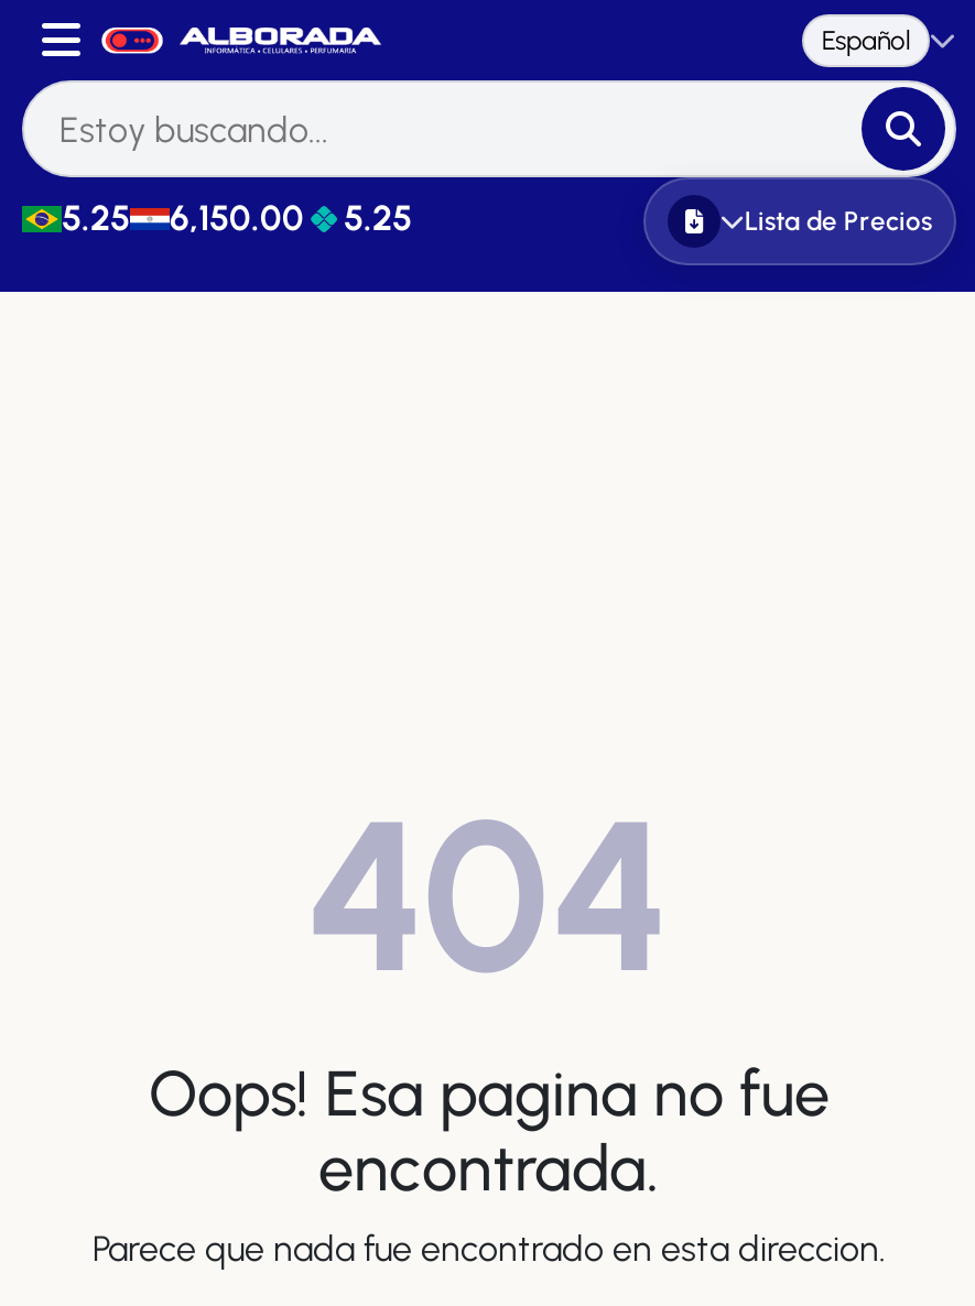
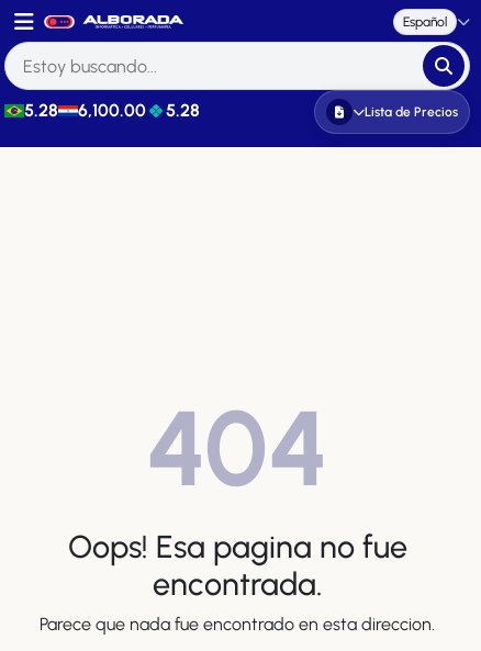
[62,197,130,239] 5.25 -> [24,100,58,121] 5.28
[170,197,304,239] 6,150.00 -> [78,100,146,121] 6,100.00
[344,197,412,239] 5.25 -> [166,100,200,121] 5.28

